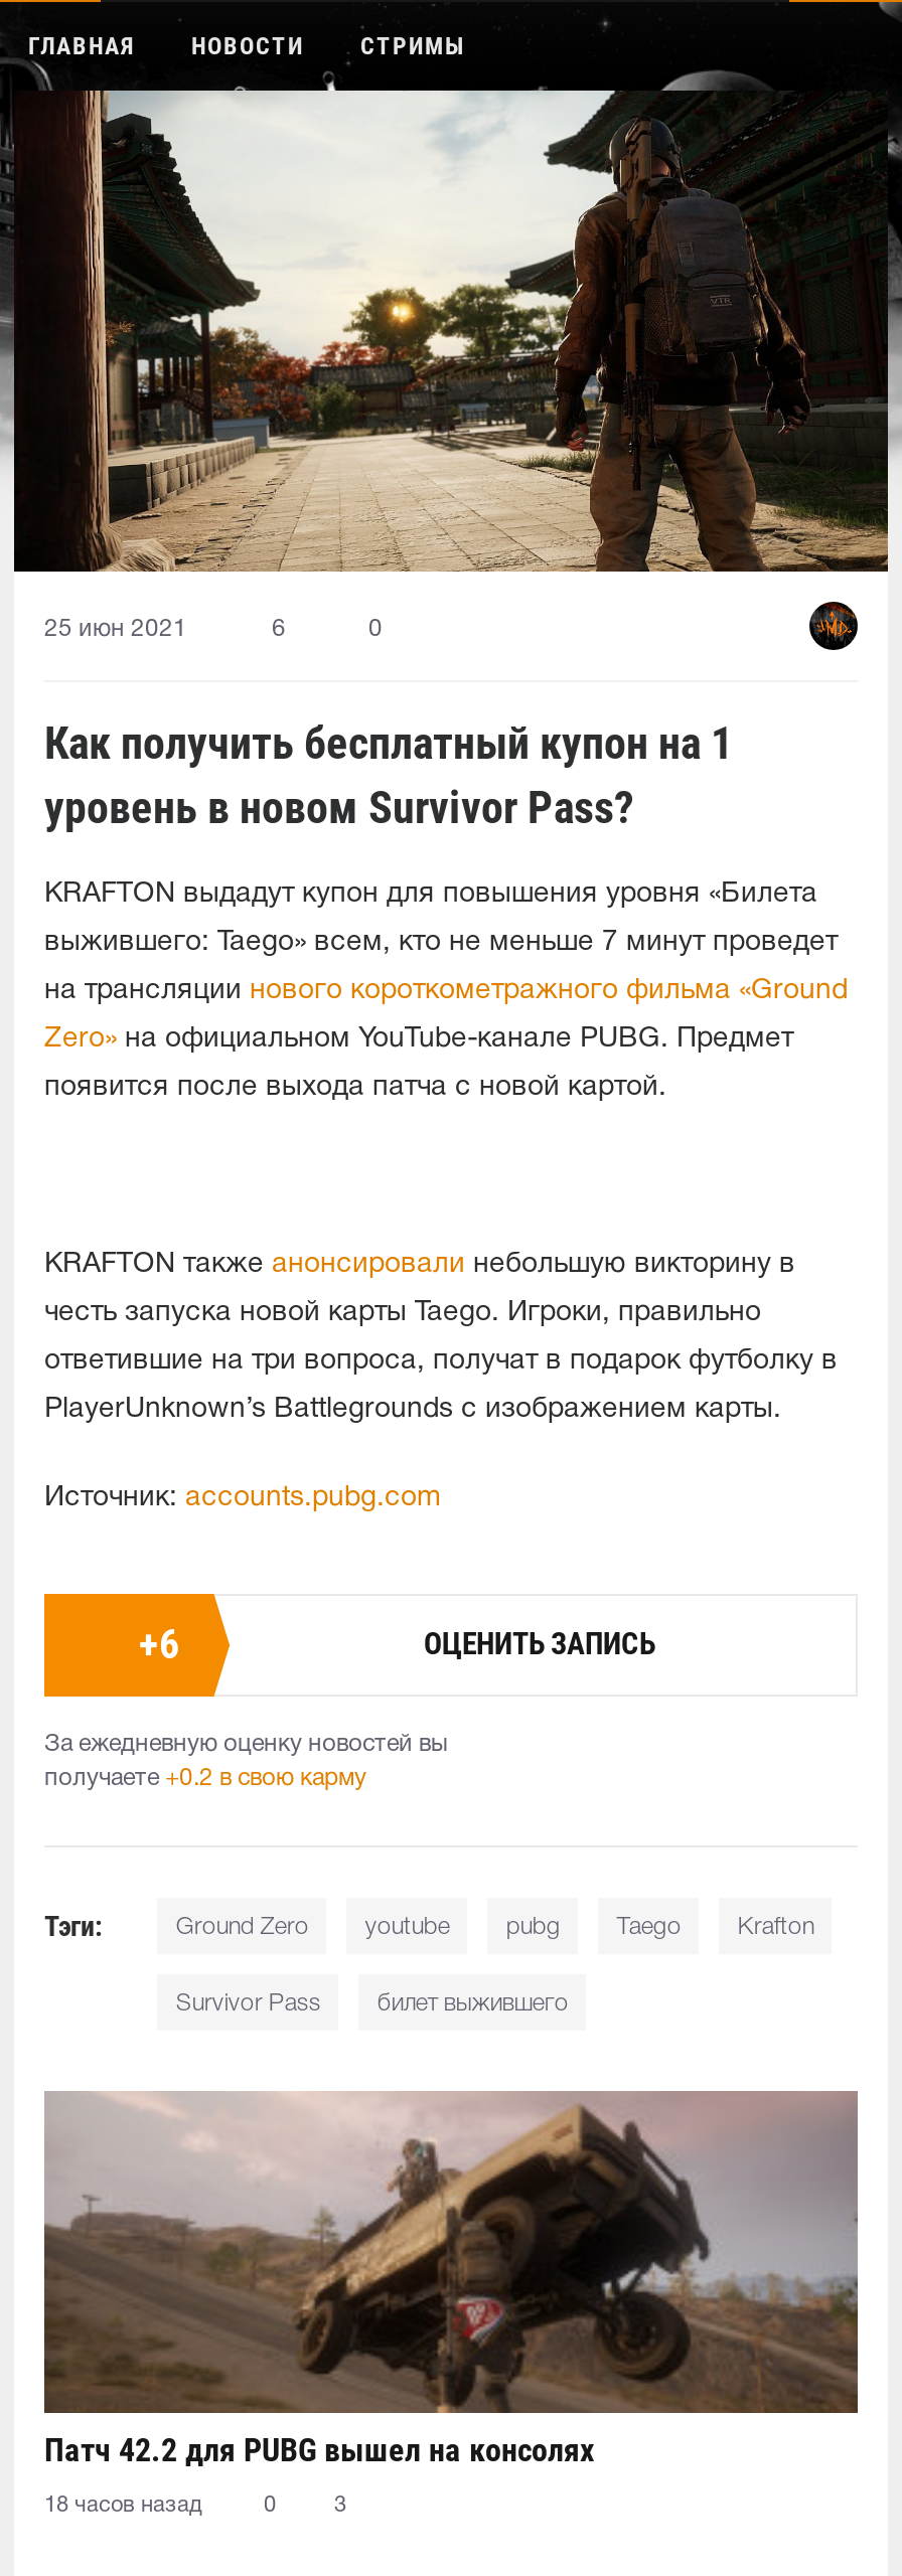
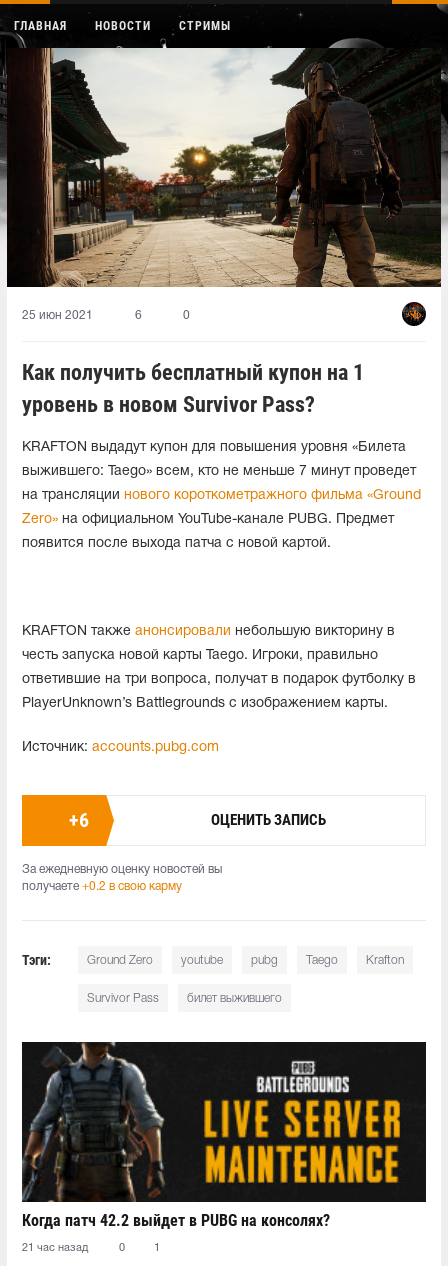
[44,2091,858,2469] [image] | Патч 42.2 для PUBG вышел на консолях -> [22,1041,426,1230] [image] | Когда патч 42.2 выйдет в PUBG на консолях?
[44,2495,201,2515] 18 часов назад -> [22,1243,88,1253] 21 час назад
[334,2495,346,2515] 3 -> [154,1243,160,1253] 1

